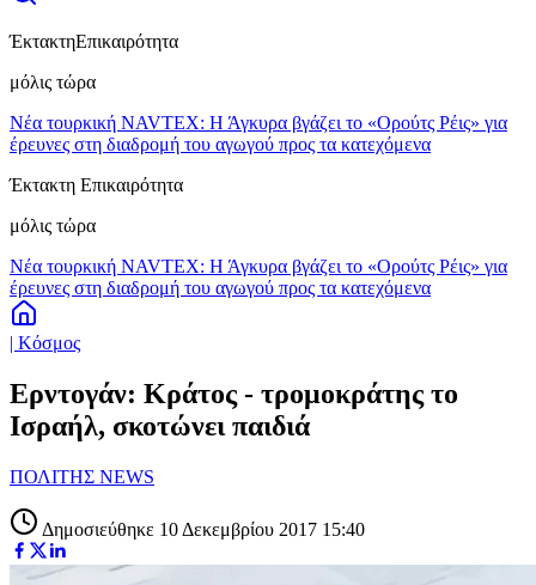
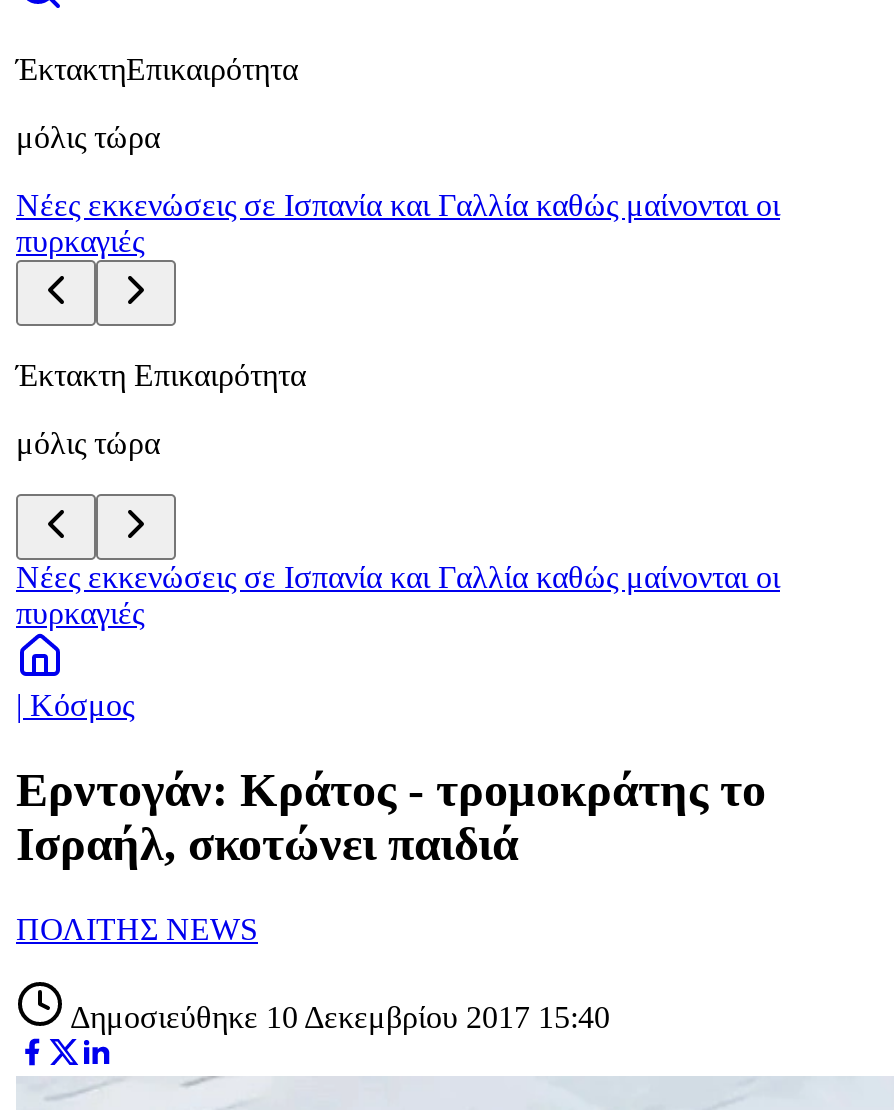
[10,112,507,154] Νέα τουρκική NAVTEX: Η Άγκυρα βγάζει το «Ορούτς Ρέις» για | έρευνες στη διαδρομή του αγωγού προς τα κατεχόμενα -> [16,188,780,258] Νέες εκκενώσεις σε Ισπανία και Γαλλία καθώς μαίνονται οι | πυρκαγιές
[10,256,507,298] Νέα τουρκική NAVTEX: Η Άγκυρα βγάζει το «Ορούτς Ρέις» για | έρευνες στη διαδρομή του αγωγού προς τα κατεχόμενα -> [16,560,780,630] Νέες εκκενώσεις σε Ισπανία και Γαλλία καθώς μαίνονται οι | πυρκαγιές

